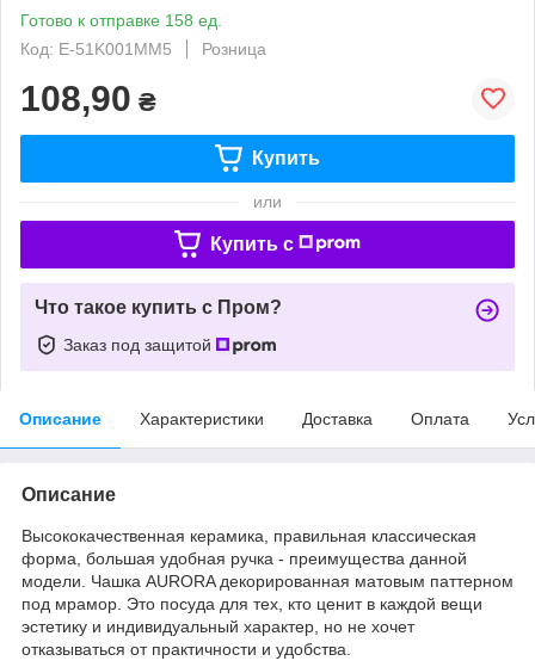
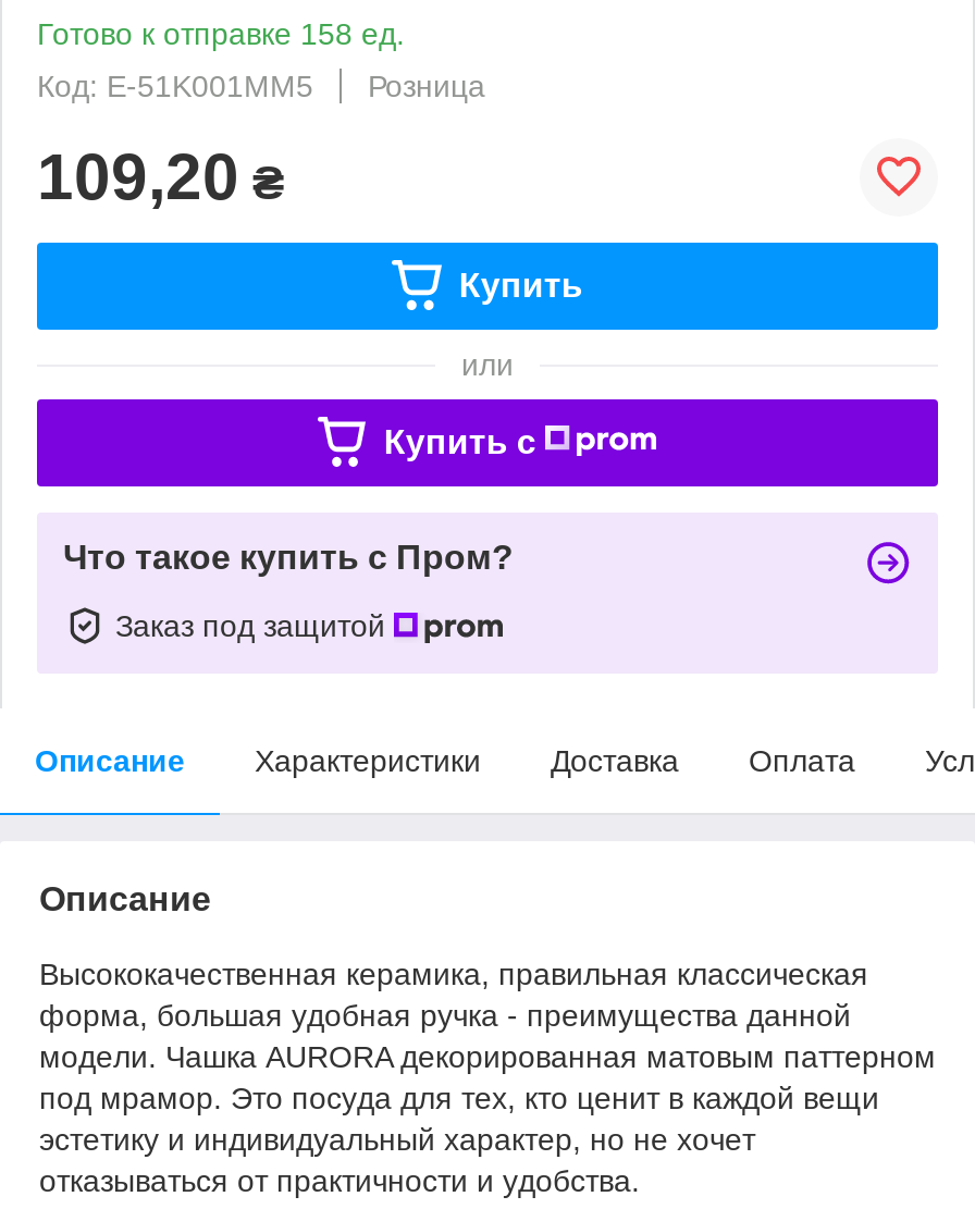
[20,79,156,118] 108,90 ₴ -> [37,140,285,212] 109,20 ₴

